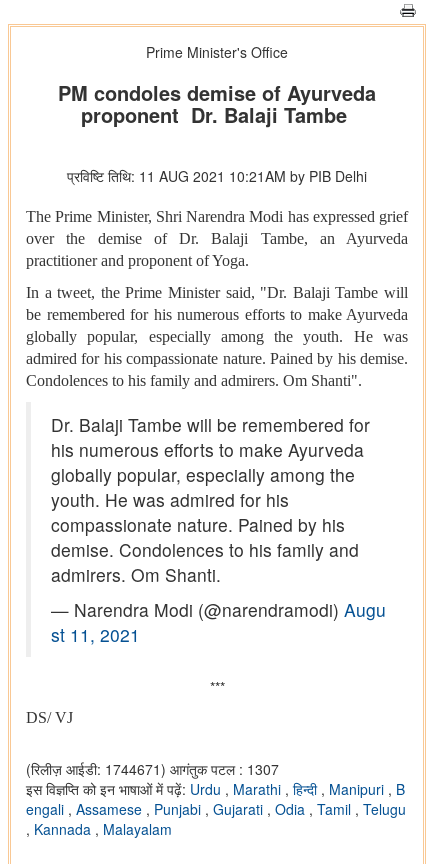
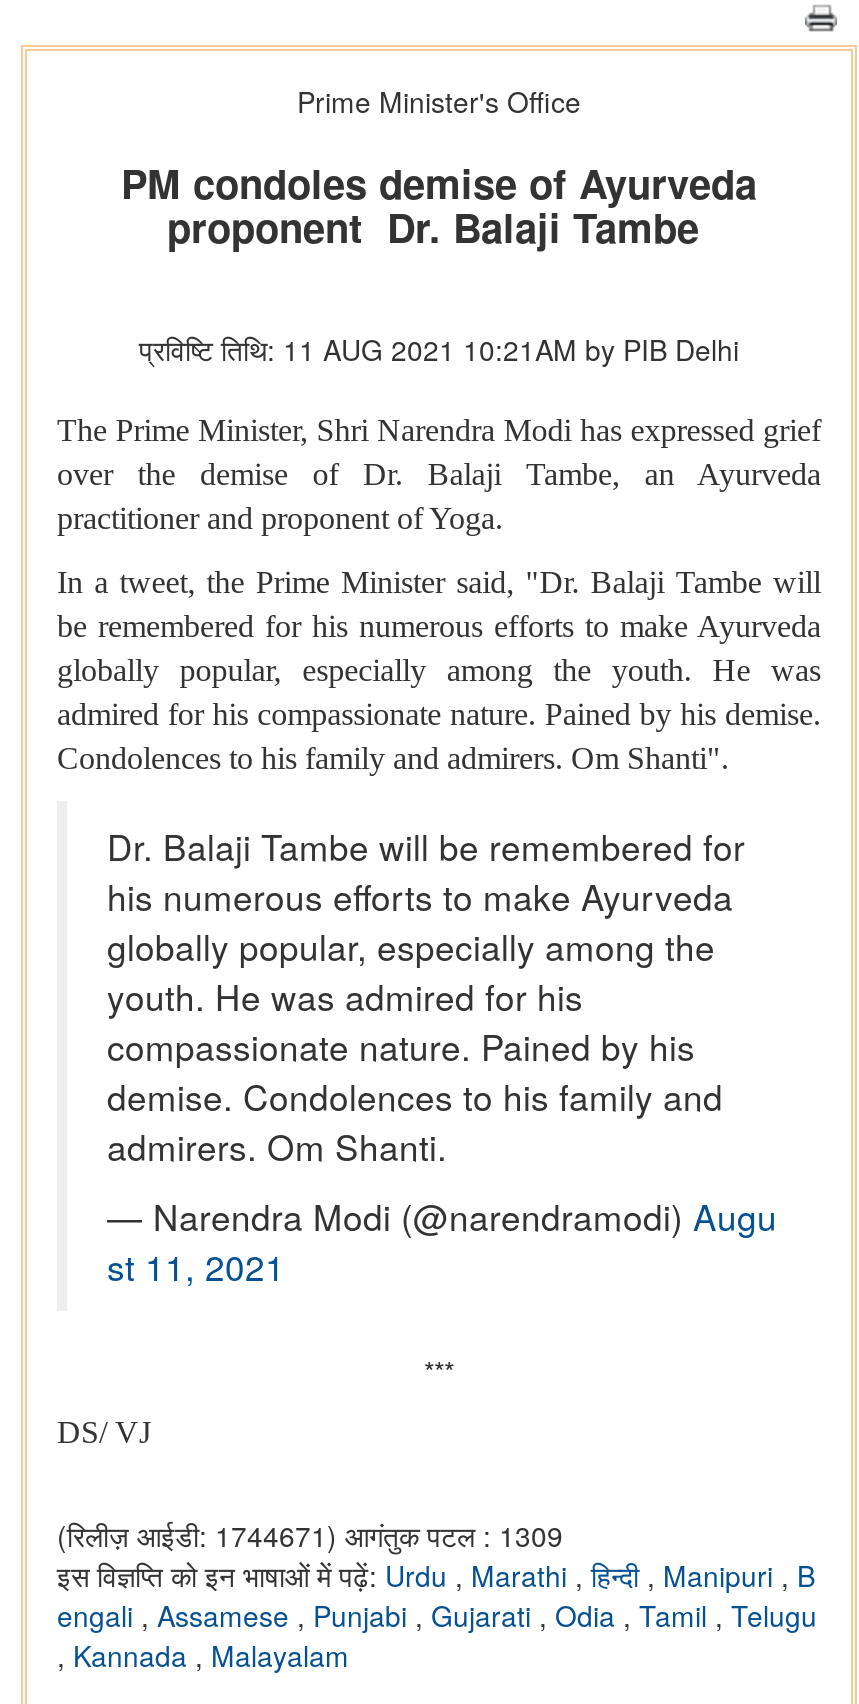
[26,759,279,779] (रिलीज़ आईडी: 1744671) आगंतुक पटल : 1307 -> [57,1515,563,1555] (रिलीज़ आईडी: 1744671) आगंतुक पटल : 1309

